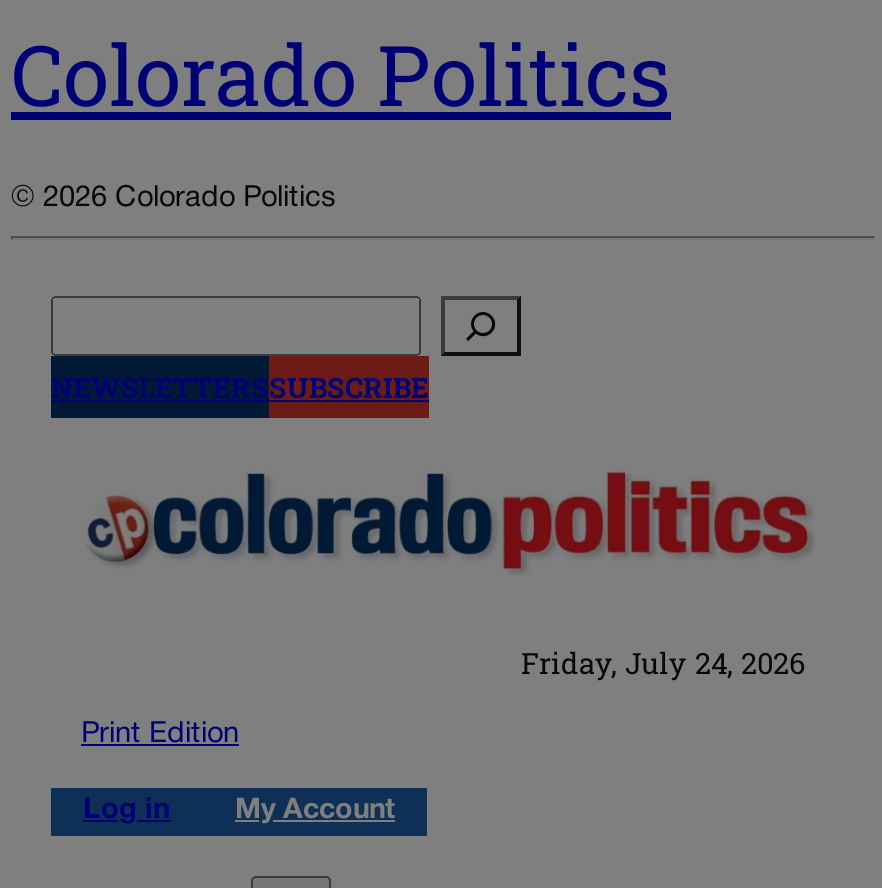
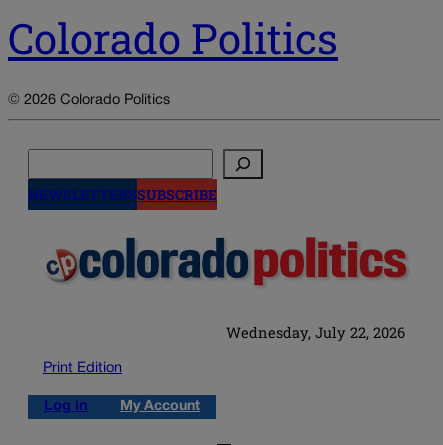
[521,644,805,682] Friday, July 24, 2026 -> [226,323,405,342] Wednesday, July 22, 2026

